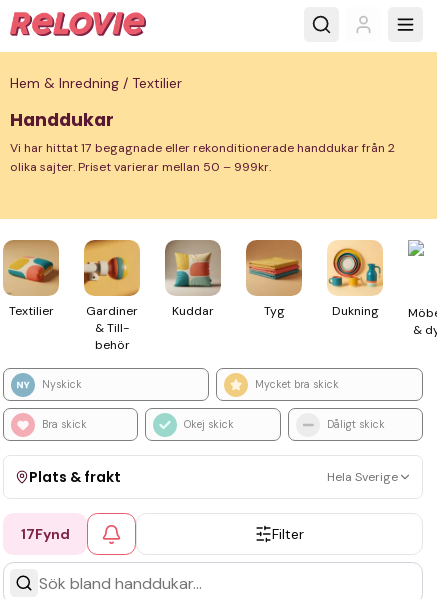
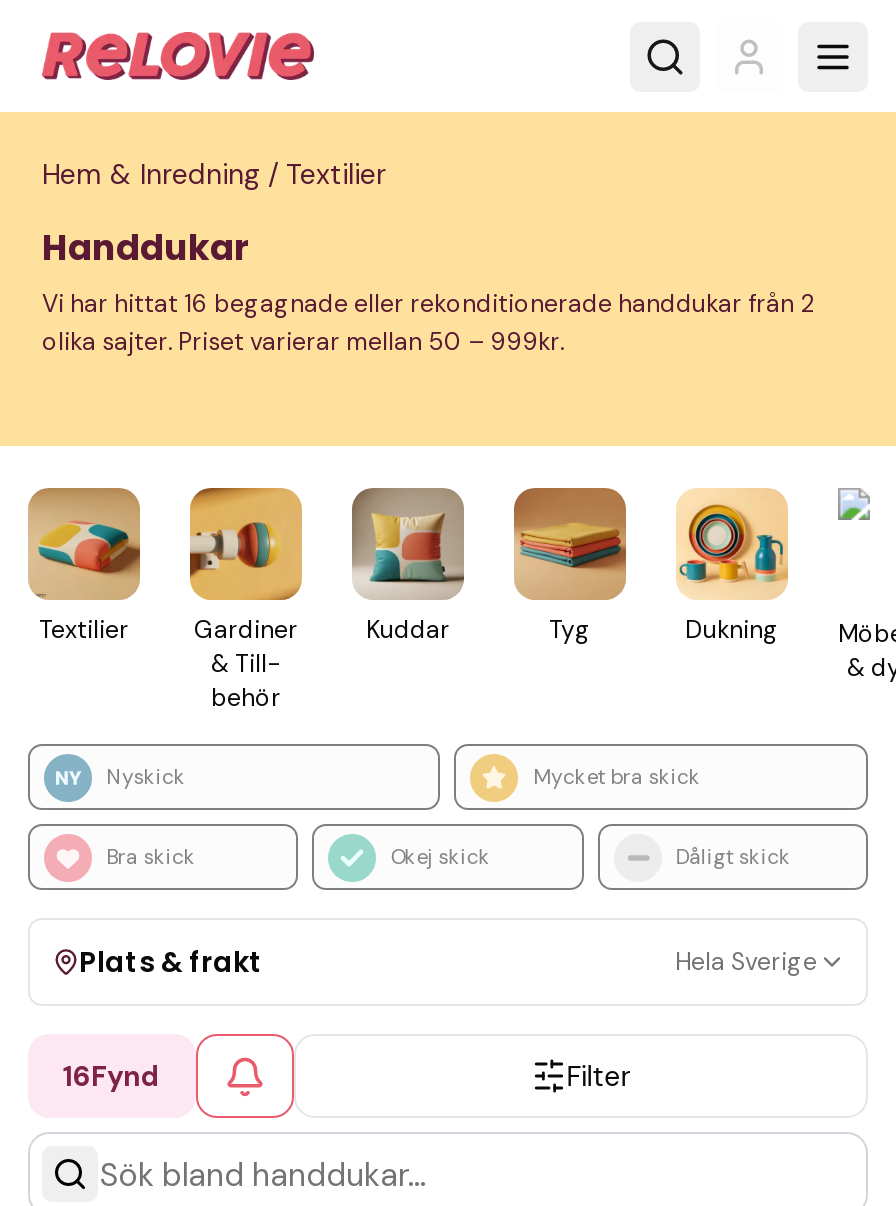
[10,140,395,156] Vi har hittat 17 begagnade eller rekonditionerade handdukar från 2 -> [42,288,814,320] Vi har hittat 16 begagnade eller rekonditionerade handdukar från 2
[20,524,69,542] 17Fynd -> [63,1057,161,1093] 16Fynd

